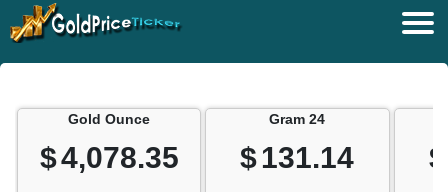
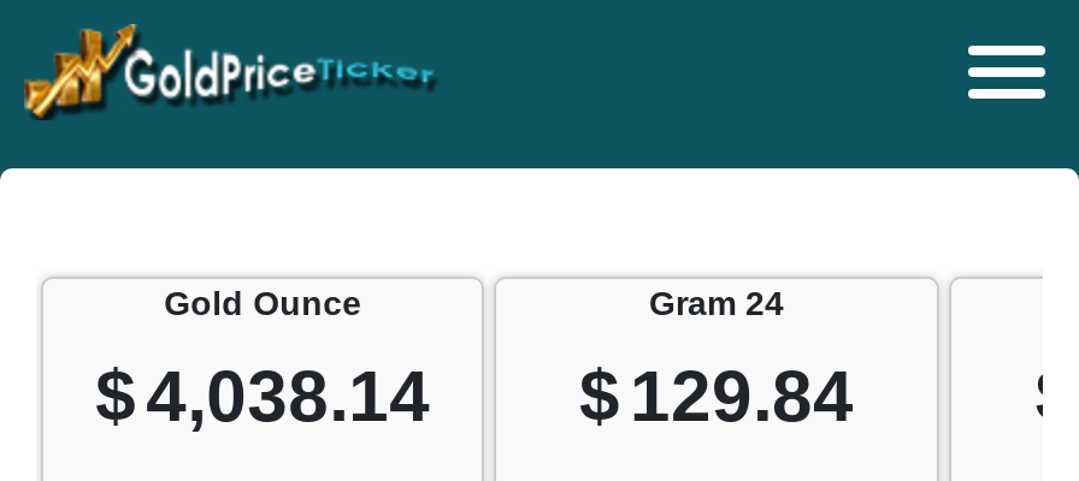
[40,141,179,174] $ 4,078.35 -> [96,356,430,435] $ 4,038.14
[240,141,354,174] $ 131.14 -> [579,356,854,435] $ 129.84

